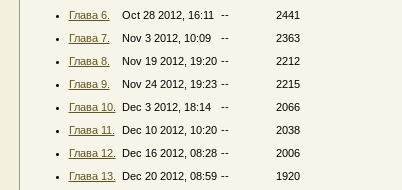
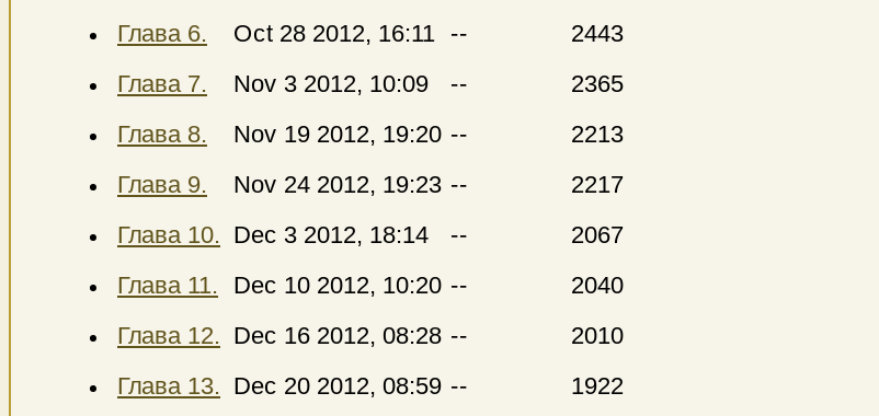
[275,9,299,21] 2441 -> [571,19,624,45] 2443
[275,32,299,44] 2363 -> [571,69,624,96] 2365
[275,55,299,67] 2212 -> [571,120,624,146] 2213
[275,78,299,90] 2215 -> [571,170,624,196] 2217
[275,101,299,113] 2066 -> [571,220,624,247] 2067
[275,124,299,136] 2038 -> [571,271,624,297] 2040
[275,147,299,159] 2006 -> [571,321,624,347] 2010
[275,170,299,182] 1920 -> [571,372,624,398] 1922

